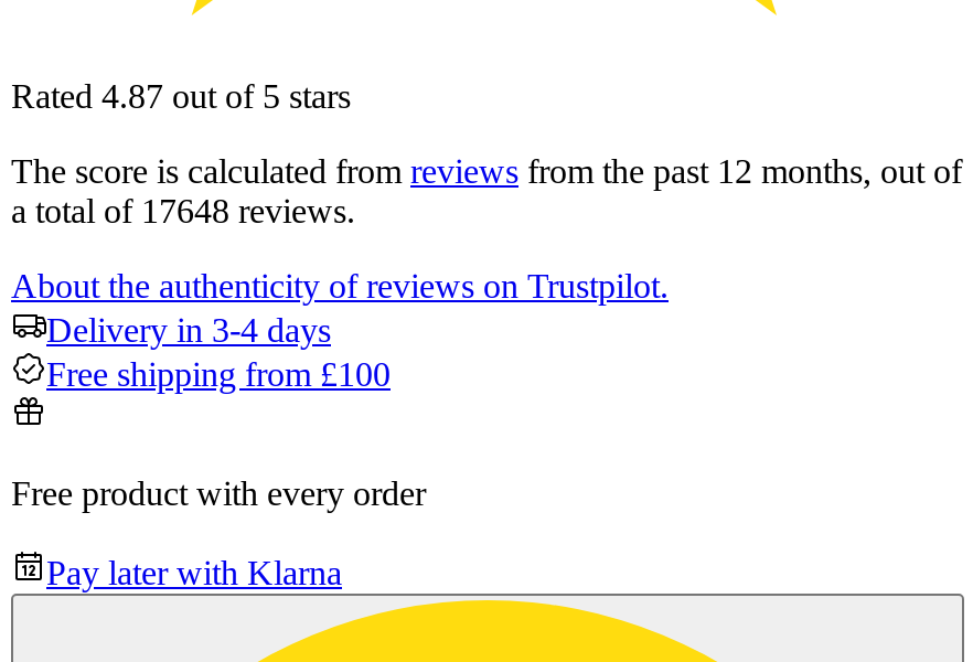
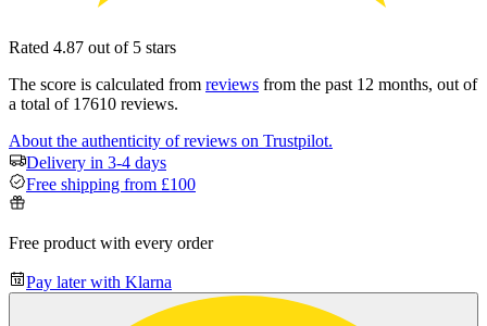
[11,192,355,229] a total of 17648 reviews. -> [9,95,178,113] a total of 17610 reviews.

